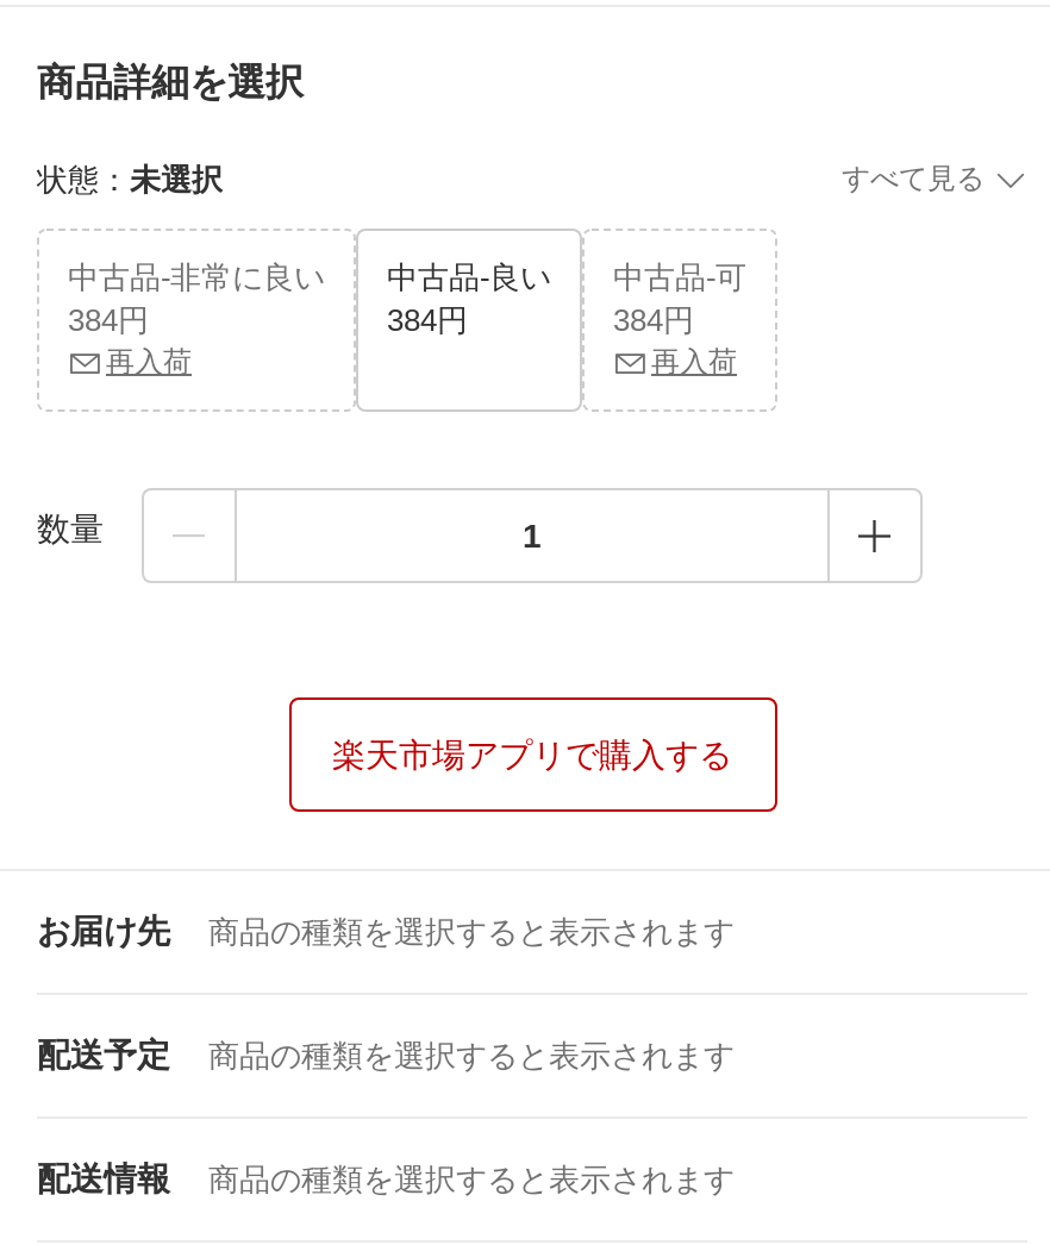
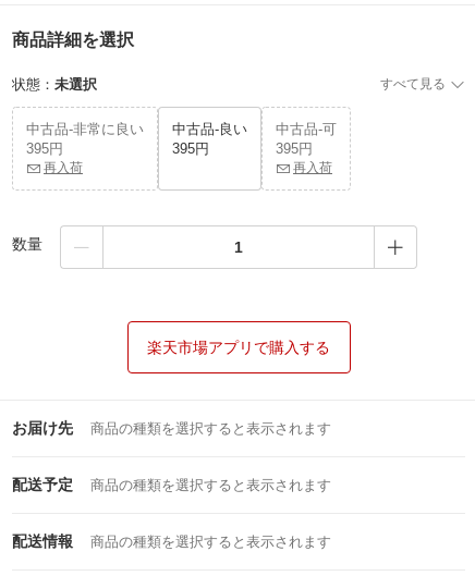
[68,302,149,338] 384円 -> [26,140,63,157] 395円
[387,302,468,338] 384円 -> [172,140,209,157] 395円
[613,302,694,338] 384円 -> [276,140,313,157] 395円

